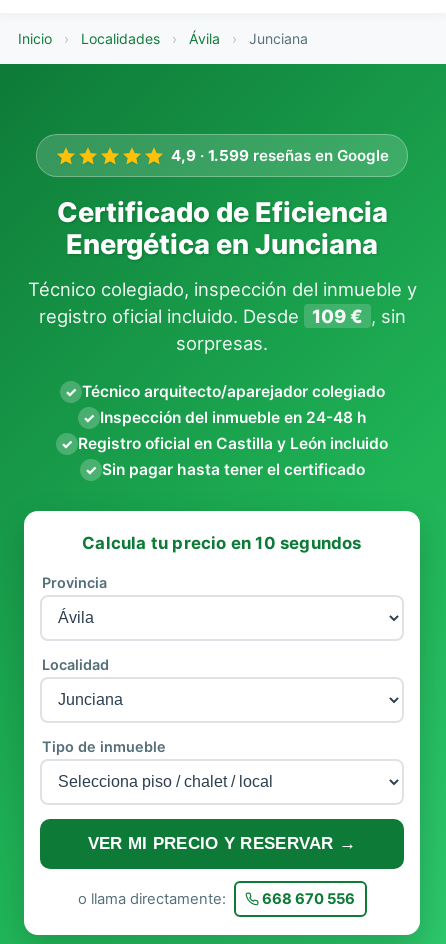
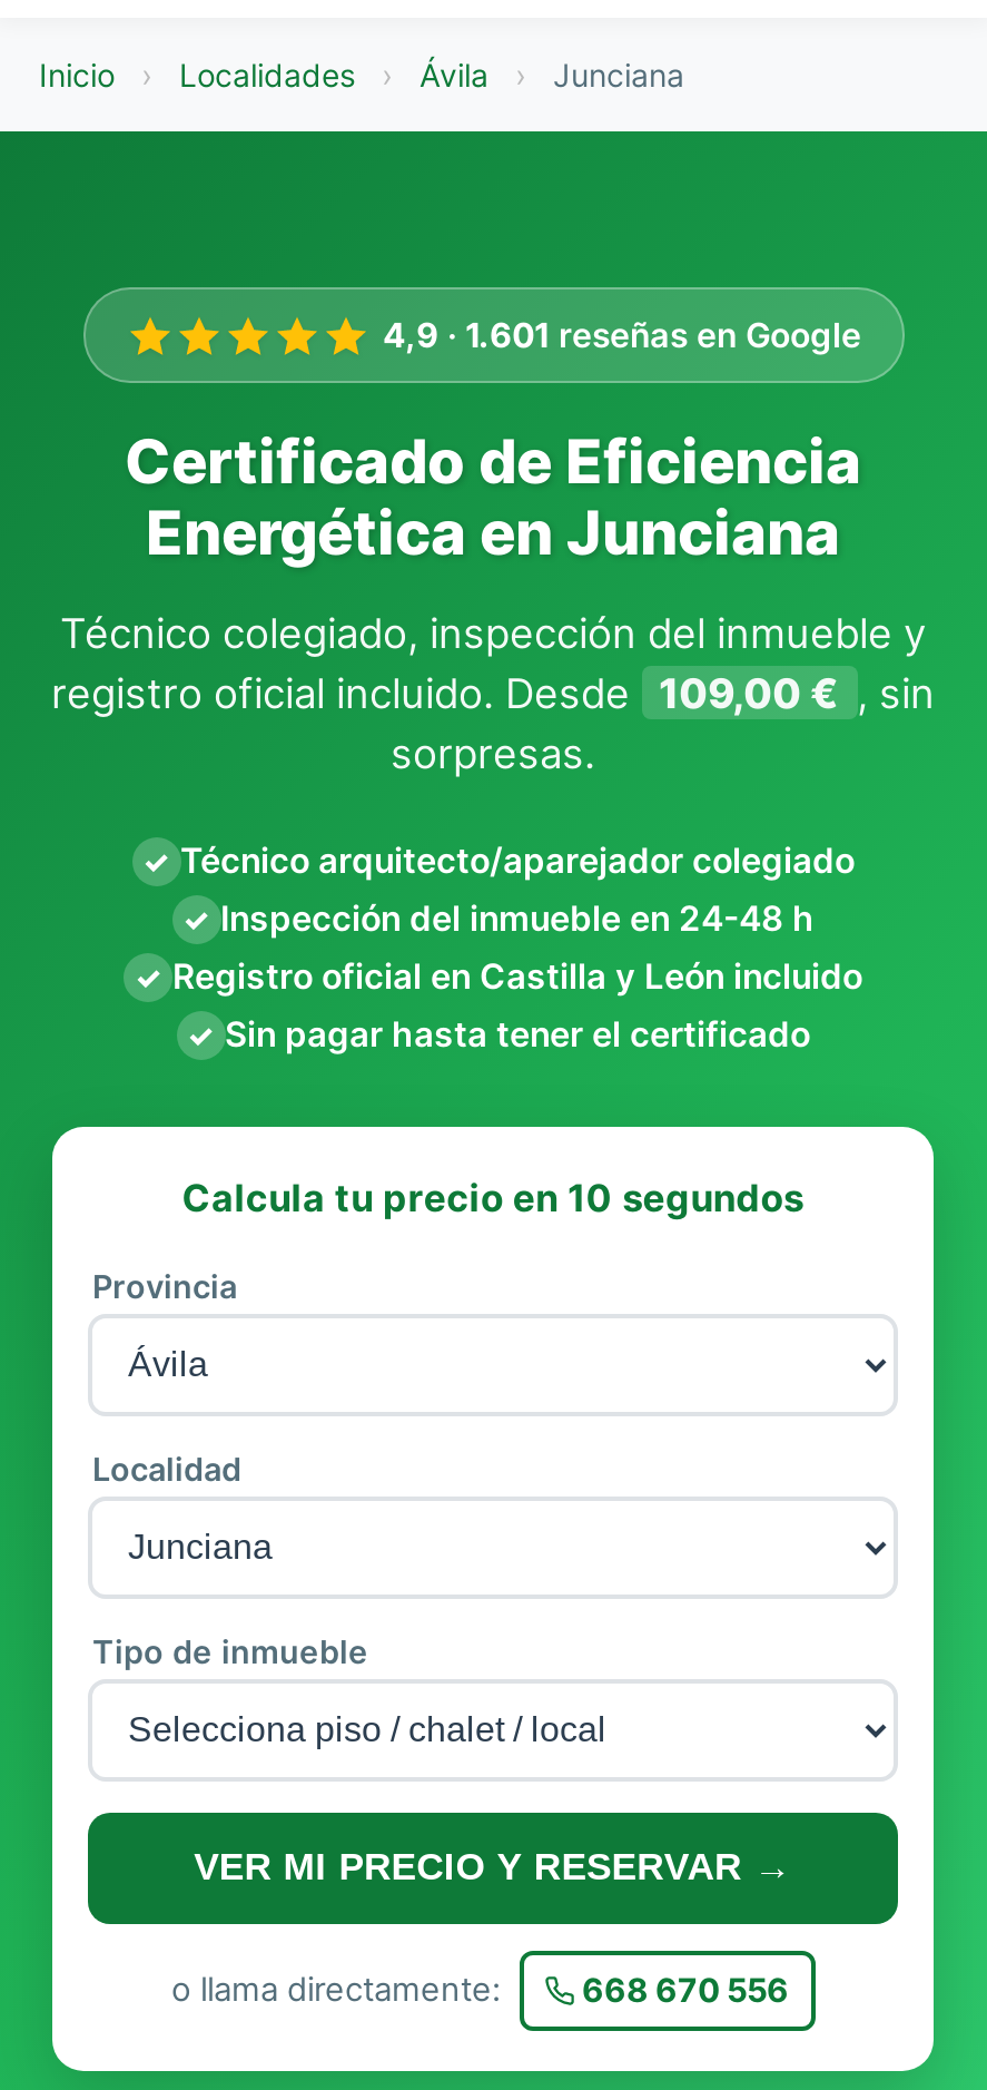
[171,146,389,165] 4,9 · 1.599 reseñas en Google -> [383,314,861,356] 4,9 · 1.601 reseñas en Google
[38,305,405,327] registro oficial incluido. Desde 109 € , sin -> [51,668,935,717] registro oficial incluido. Desde 109,00 € , sin

